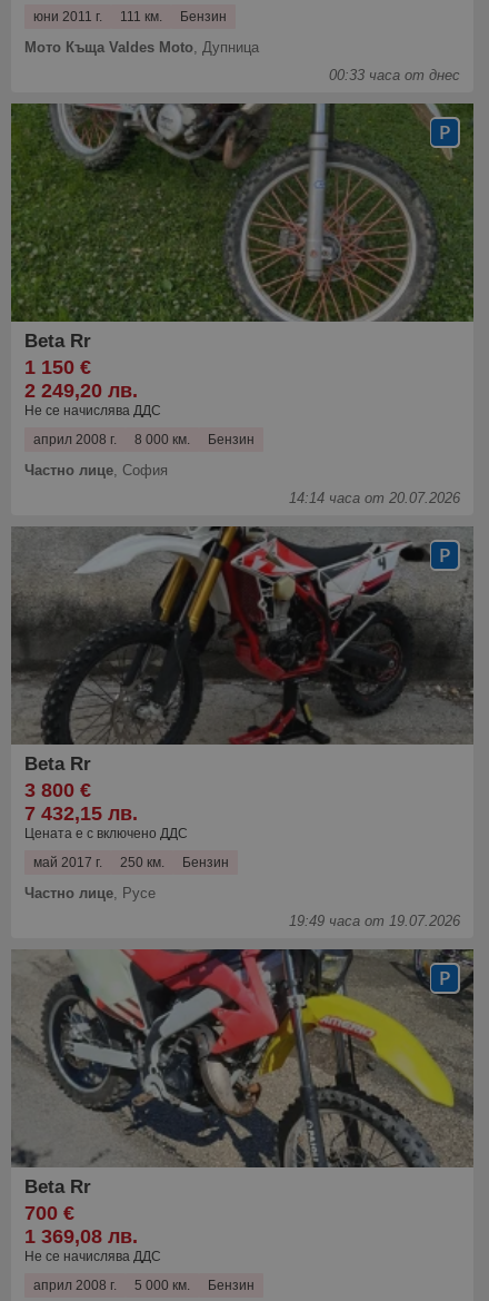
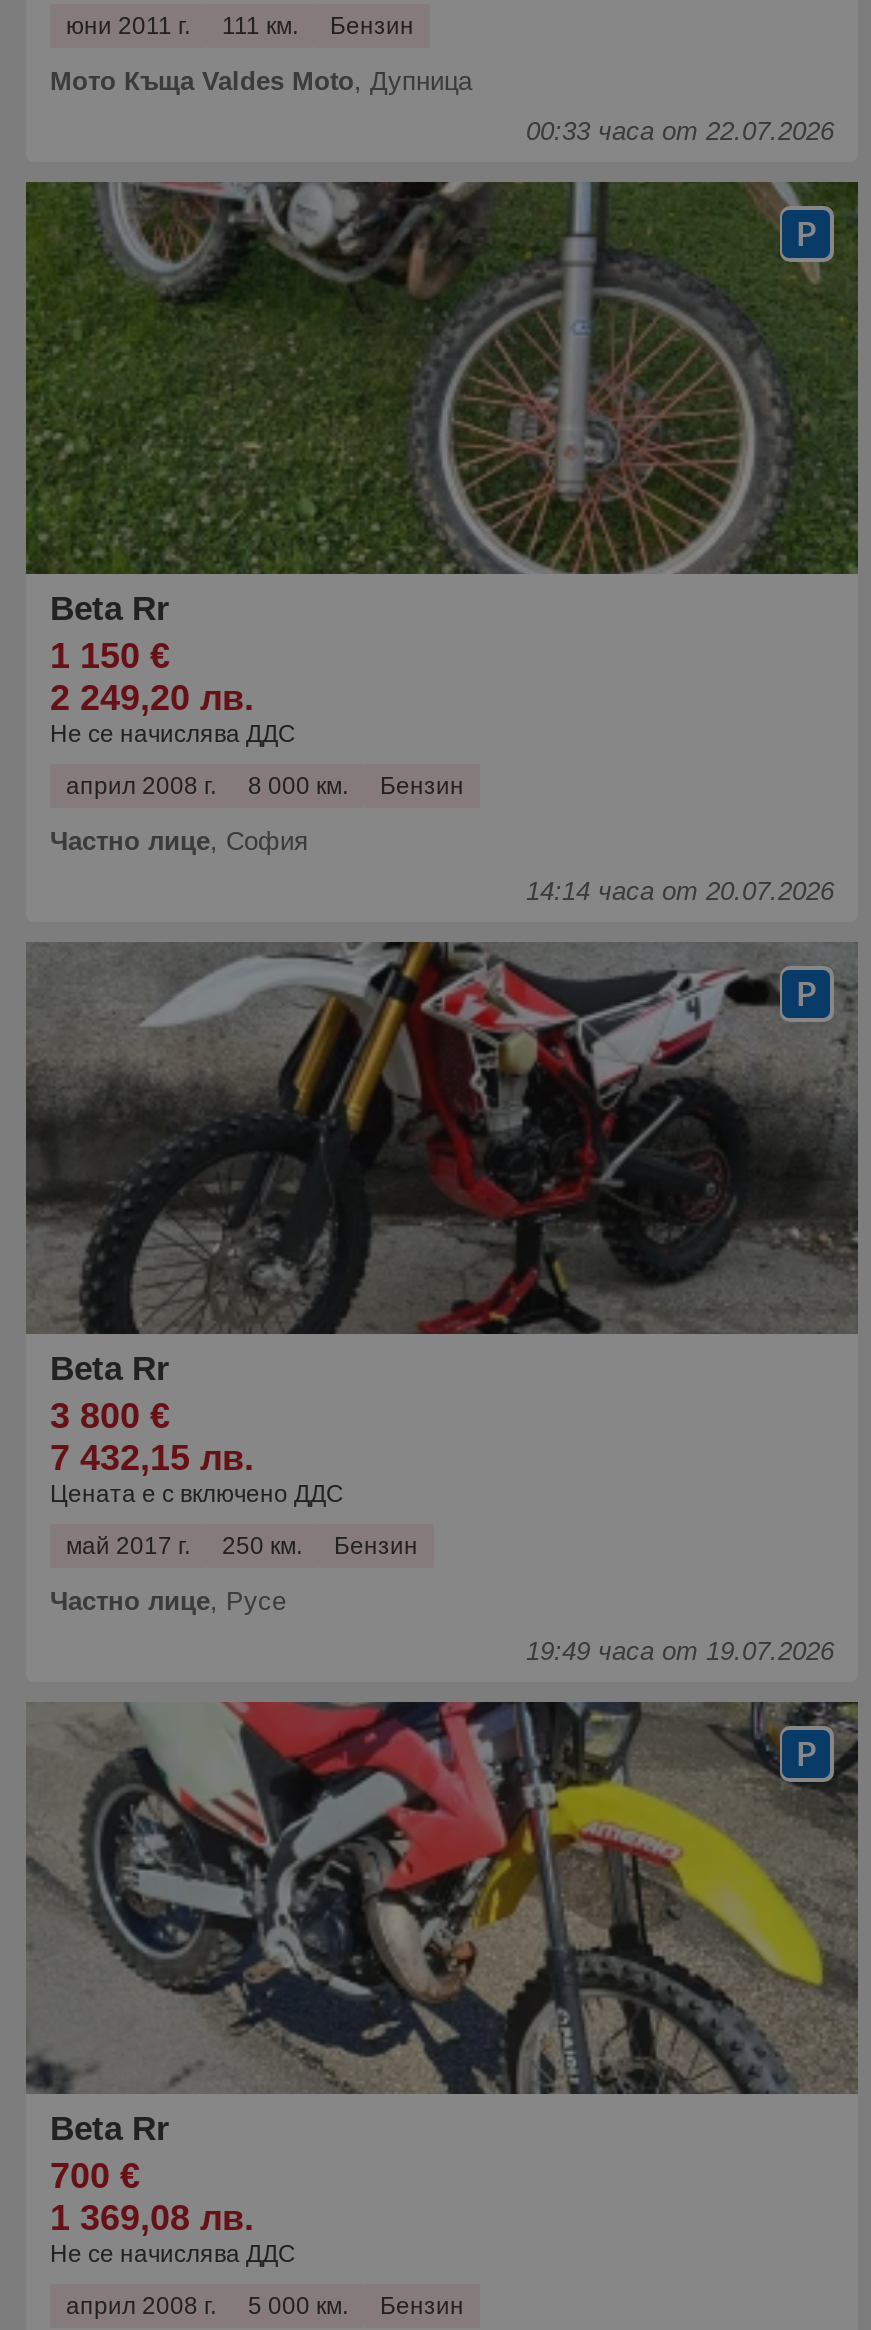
[329,67,460,83] 00:33 часа от днес -> [526,116,834,146] 00:33 часа от 22.07.2026

